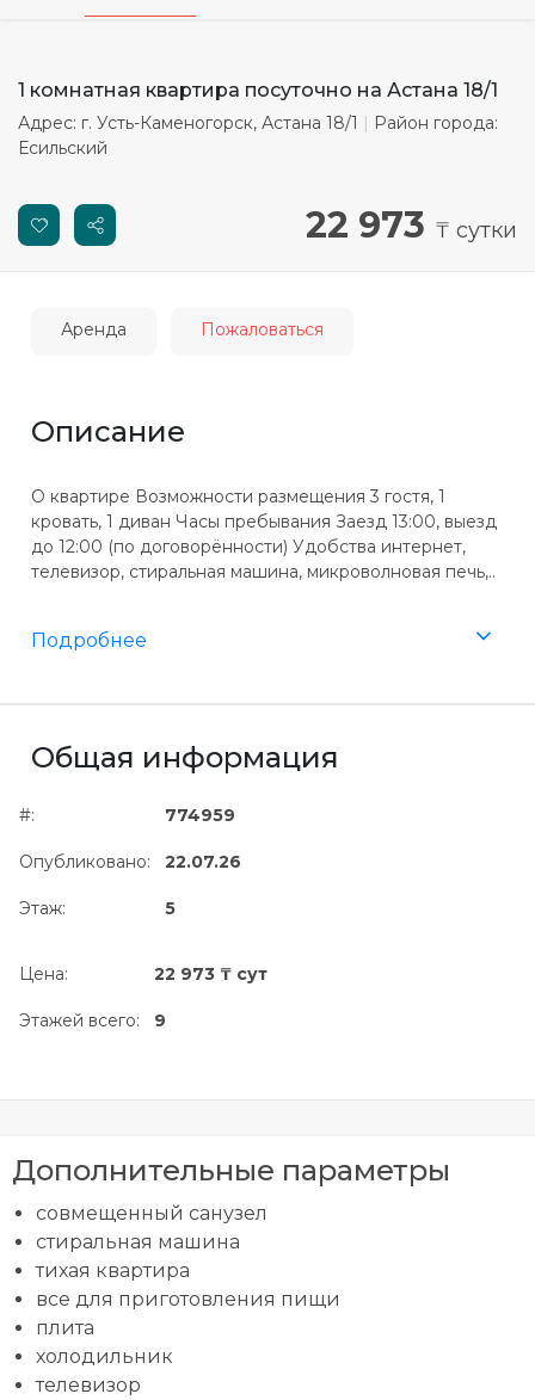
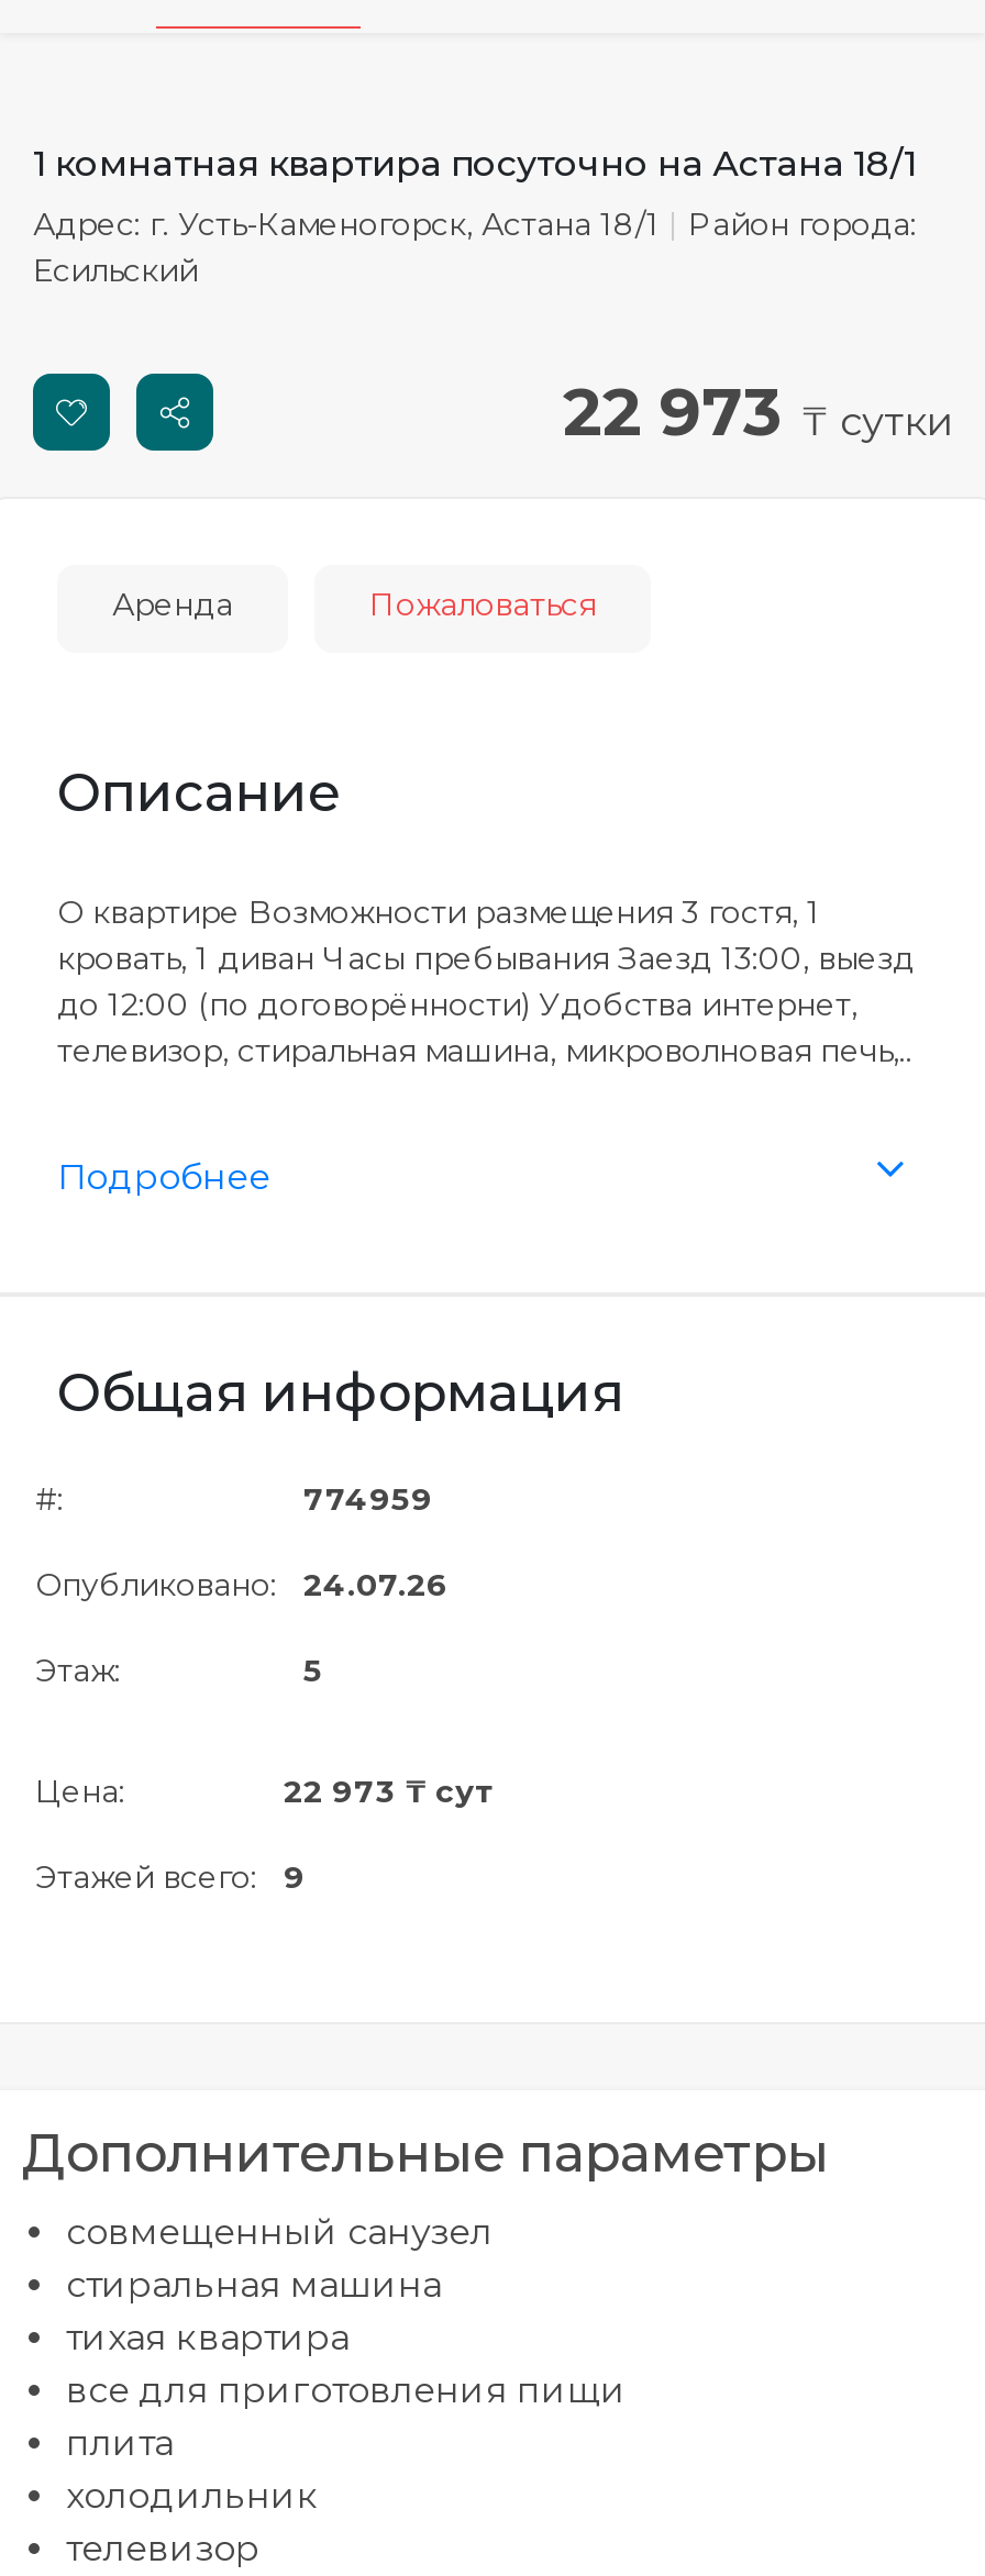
[19,851,241,872] Опубликовано: 22.07.26 -> [35,1565,449,1605] Опубликовано: 24.07.26

